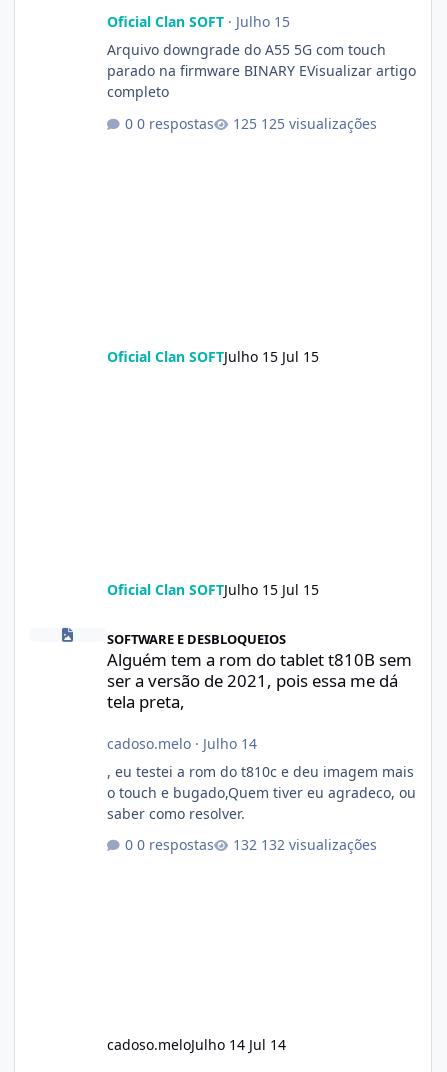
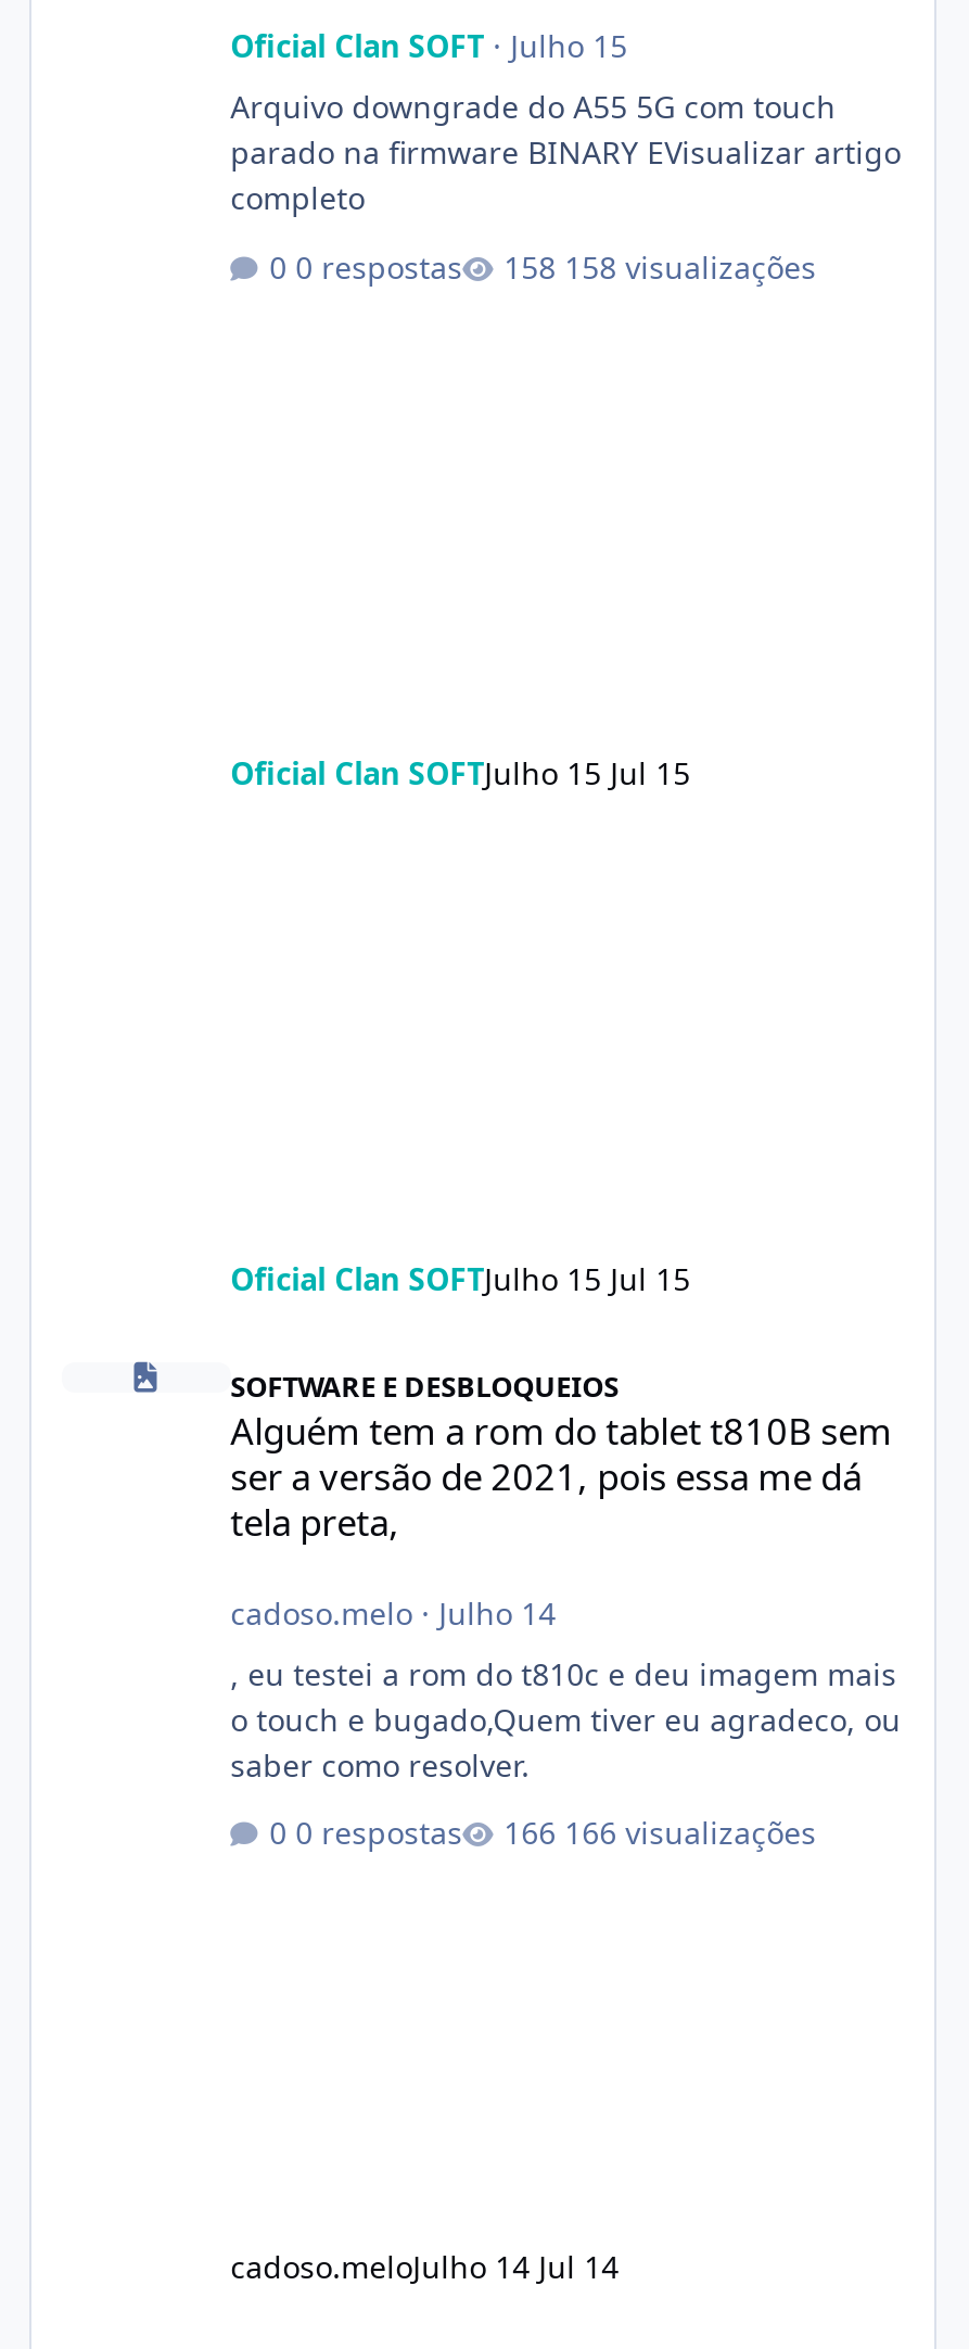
[261,114,377,133] 125 visualizações -> [565,246,816,288] 158 visualizações
[261,835,377,854] 132 visualizações -> [565,1813,816,1854] 166 visualizações

